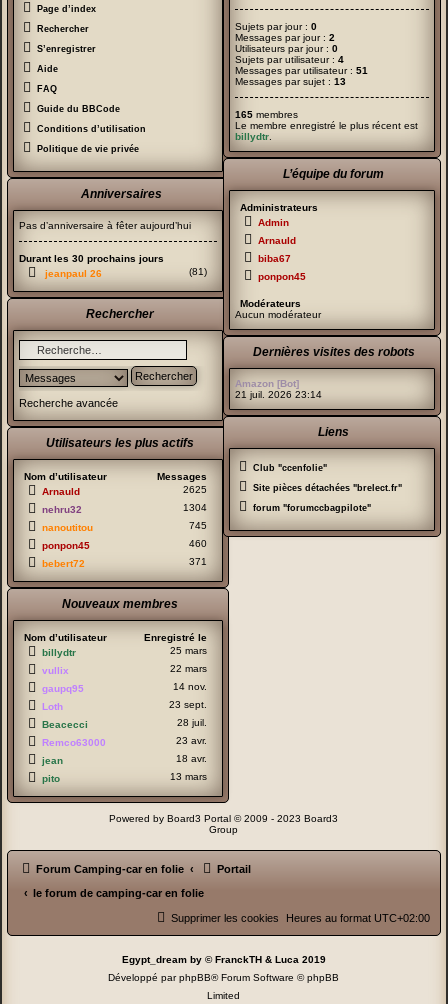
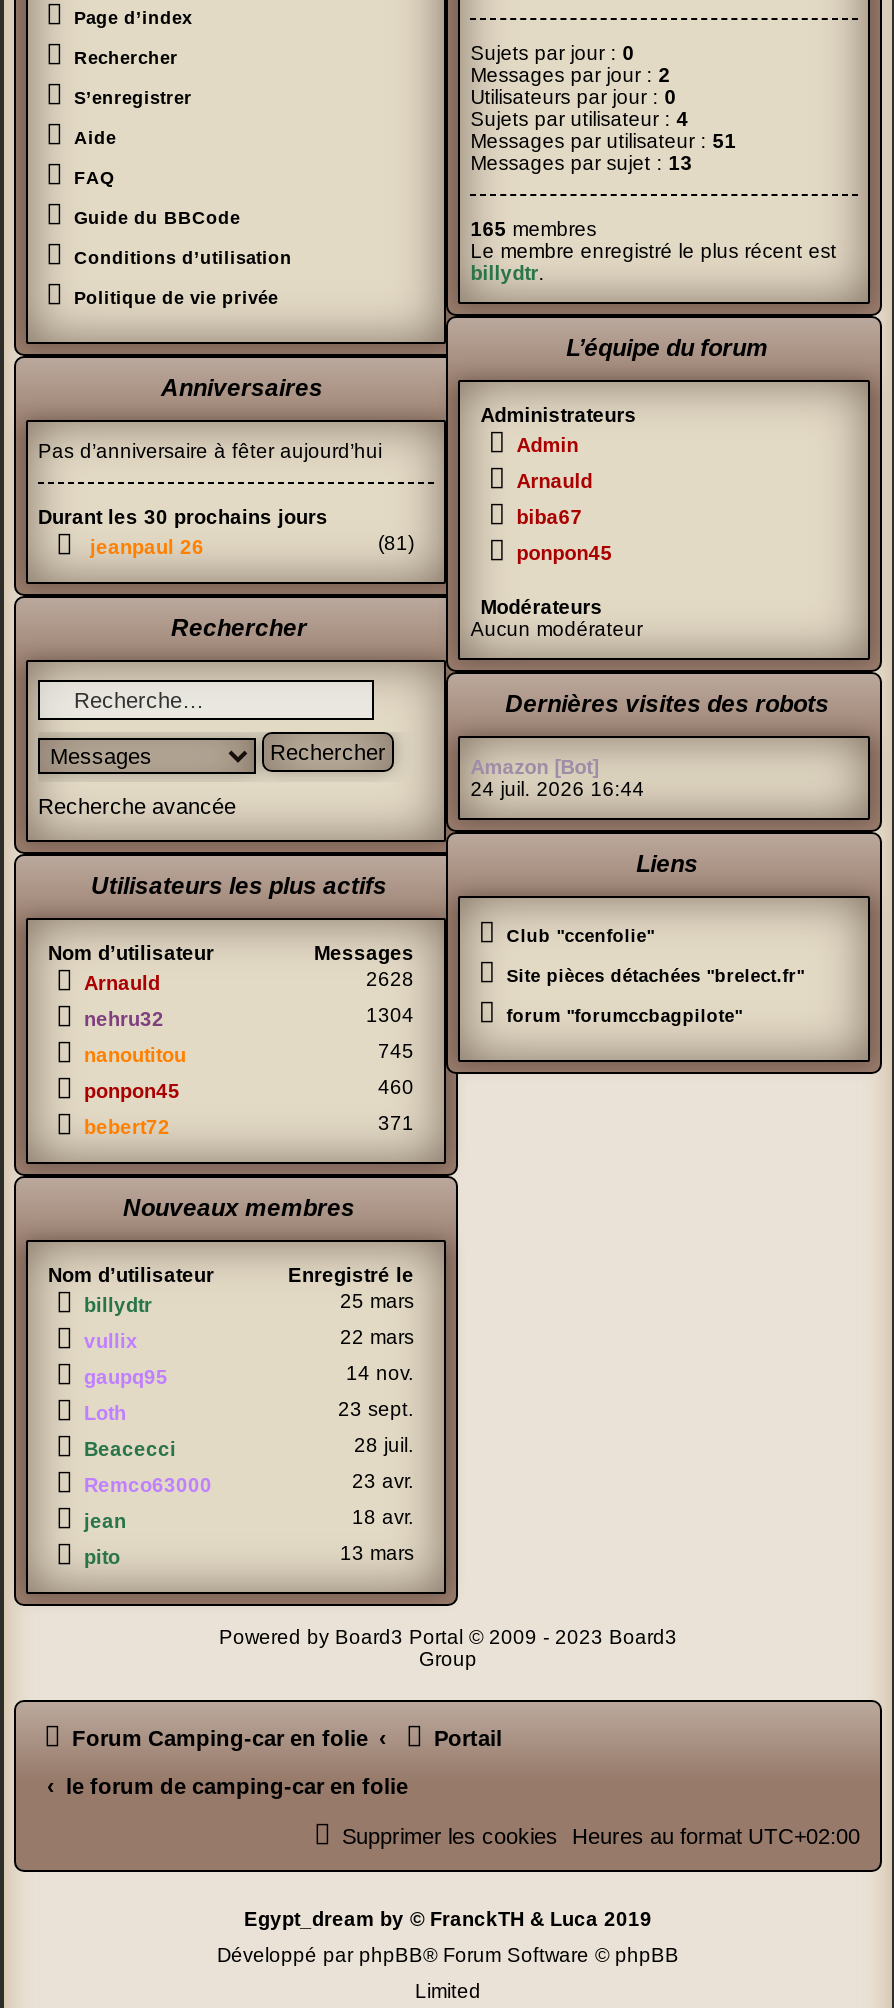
[235,389,322,400] 21 juil. 2026 23:14 -> [470,778,644,800] 24 juil. 2026 16:44
[183,483,207,494] 2625 -> [366,967,414,989] 2628

